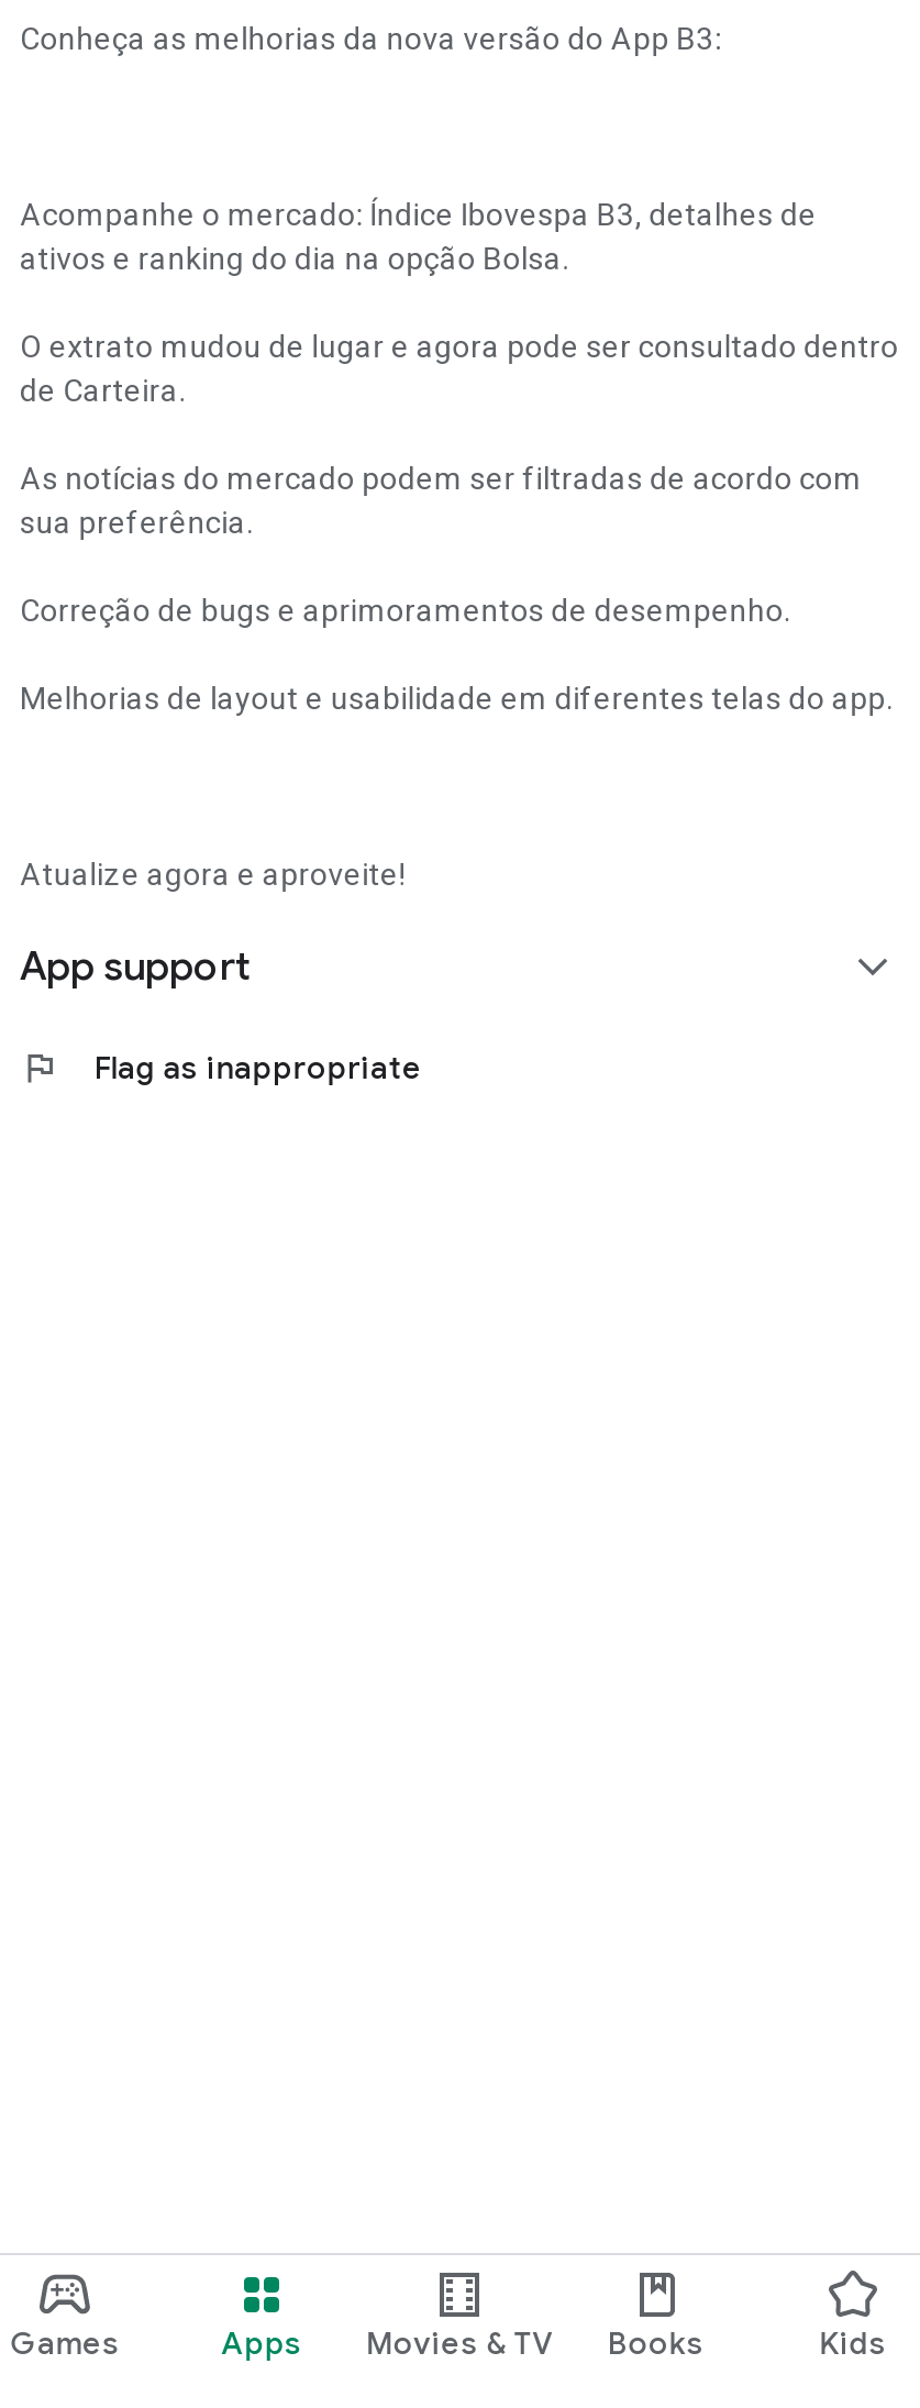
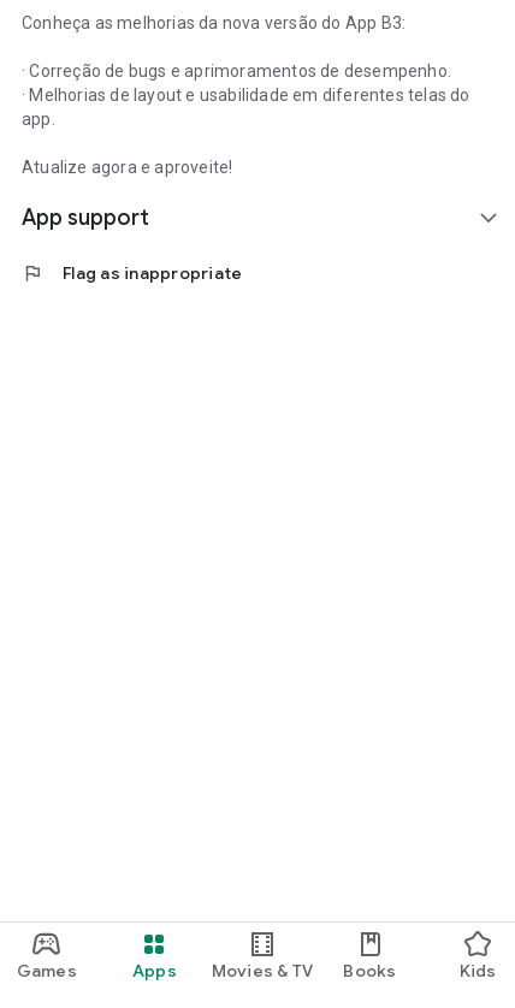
[20,197,899,716] Acompanhe o mercado: Índice Ibovespa B3, detalhes de | ativos e ranking do dia na opção Bolsa. | O extrato mudou de lugar e agora pode ser consultado dentro | de Carteira. | As notícias do mercado podem ser filtradas de acordo com | sua preferência. | Correção de bugs e aprimoramentos de desempenho. | Melhorias de layout e usabilidade em diferentes telas do app. -> [22,61,470,129] · Correção de bugs e aprimoramentos de desempenho. | · Melhorias de layout e usabilidade em diferentes telas do | app.

